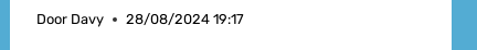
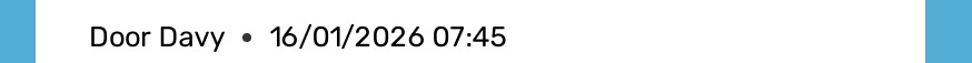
[36,11,244,27] Door Davy 28/08/2024 19:17 -> [89,20,508,53] Door Davy 16/01/2026 07:45

